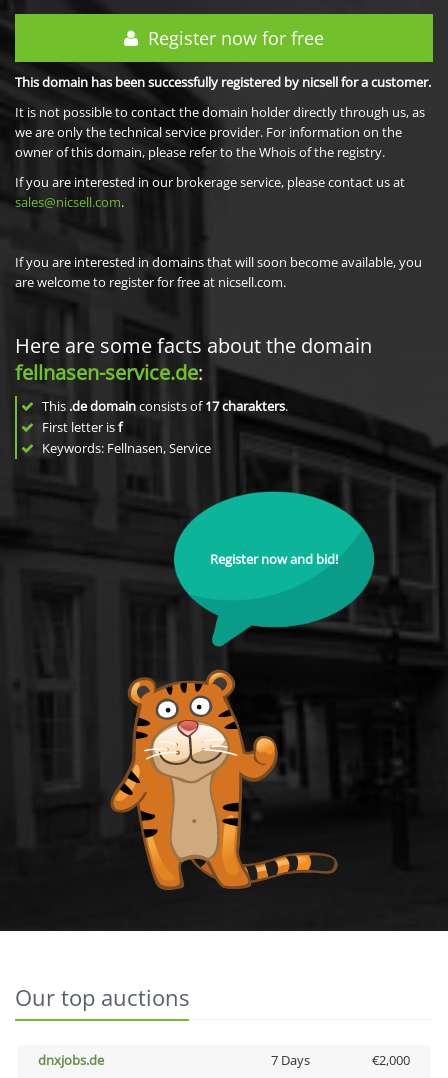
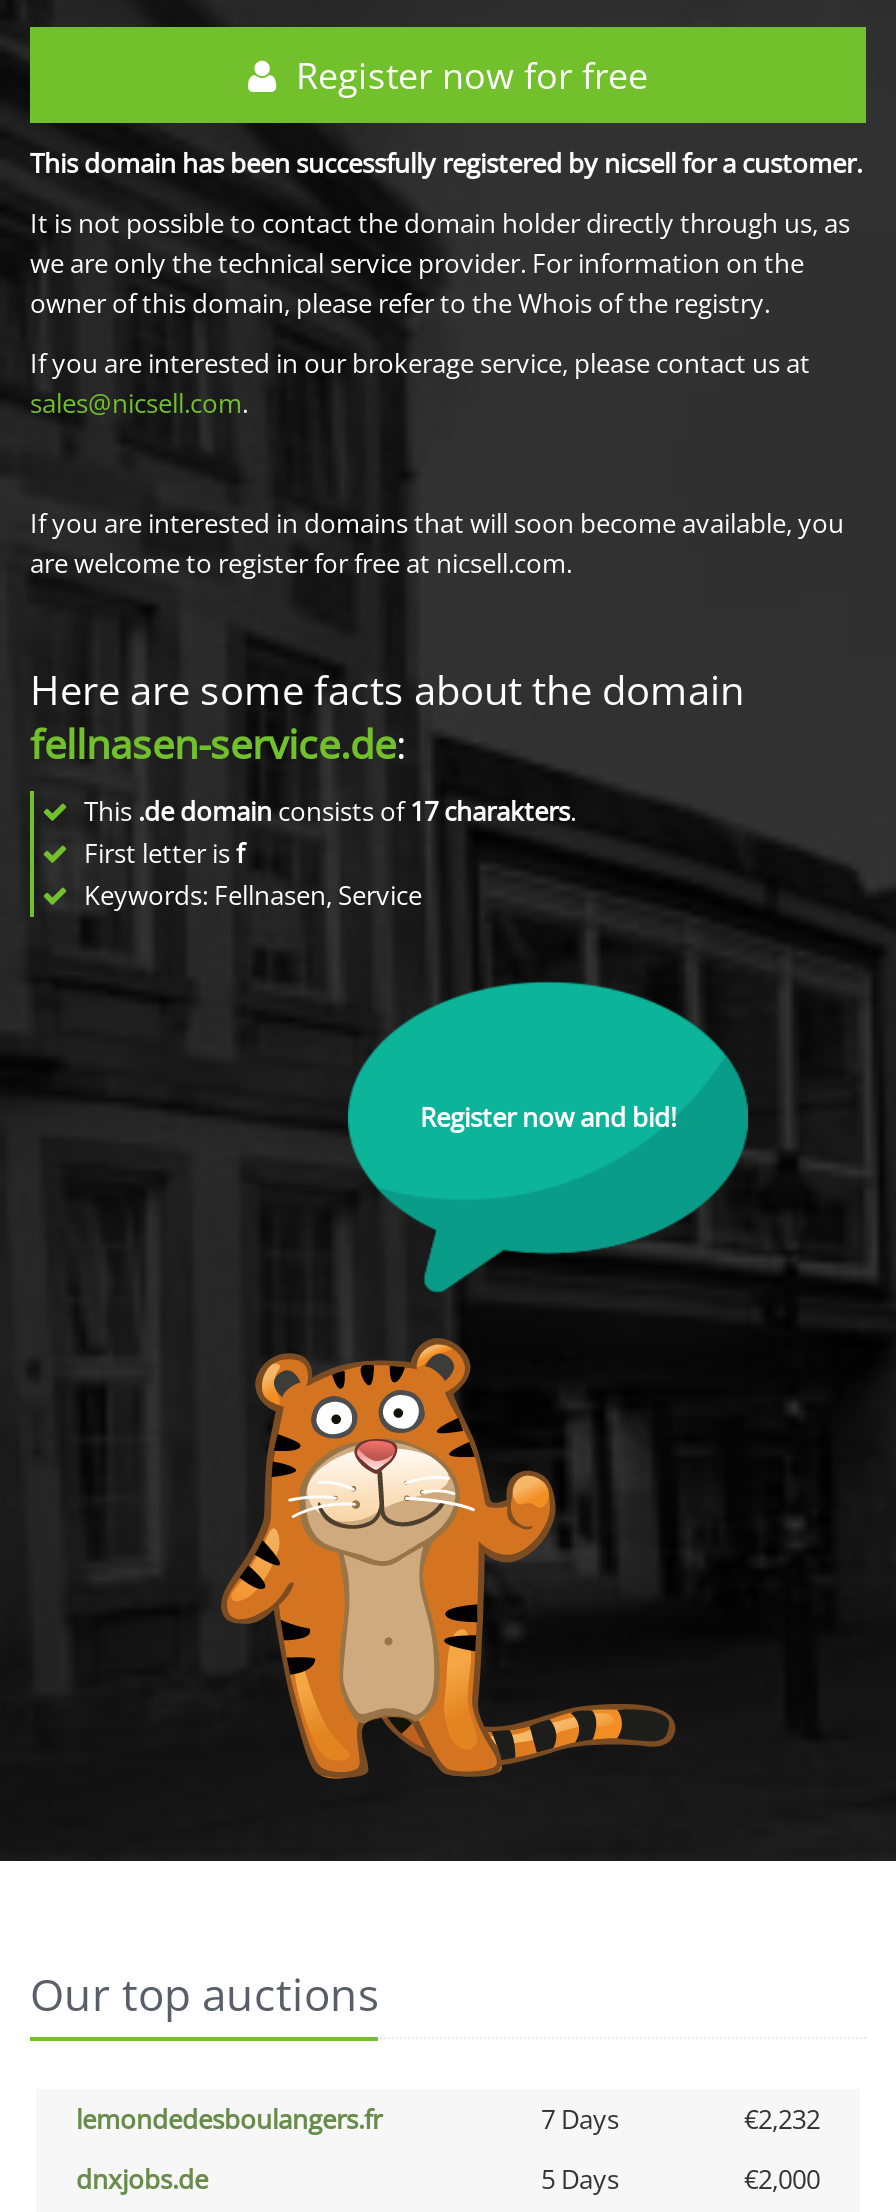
none -> [76,2101,820,2137] lemondedesboulangers.fr | 7 Days | €2,232
[270,1051,309,1069] 7 Days -> [541,2161,619,2197] 5 Days

